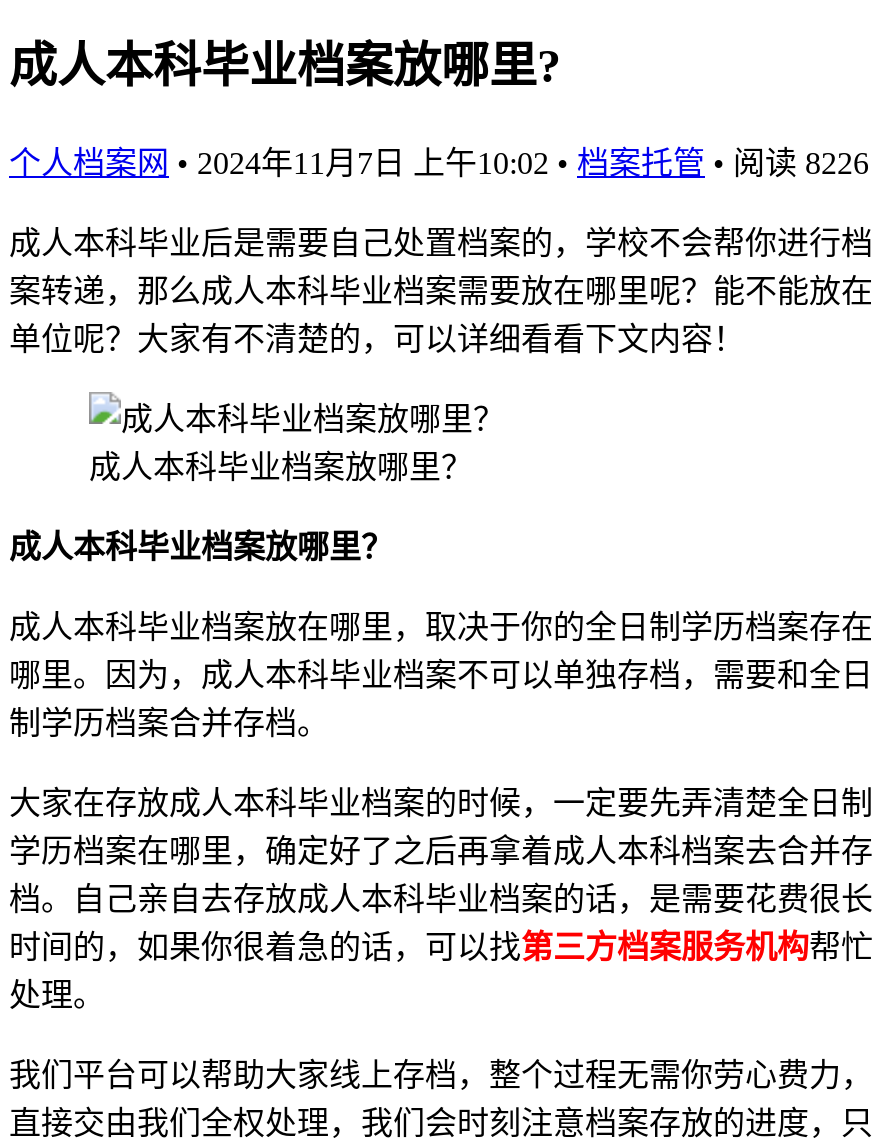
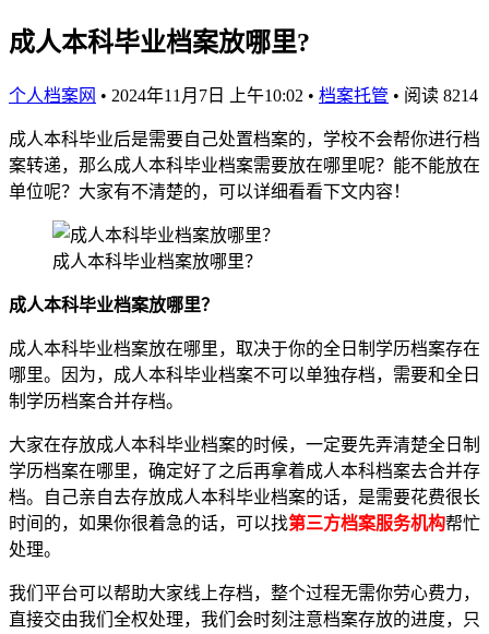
[9,146,869,180] 个人档案网 • 2024年11月7日 上午10:02 • 档案托管 • 阅读 8226 -> [9,86,478,105] 个人档案网 • 2024年11月7日 上午10:02 • 档案托管 • 阅读 8214

